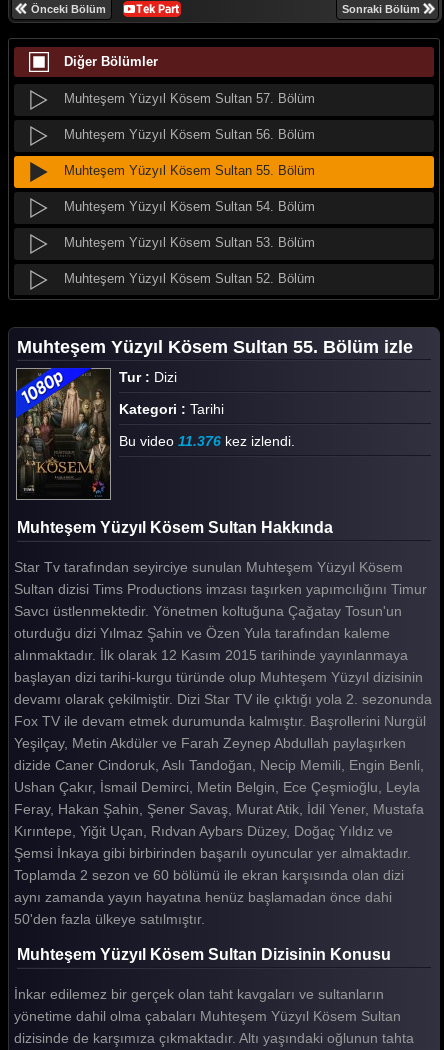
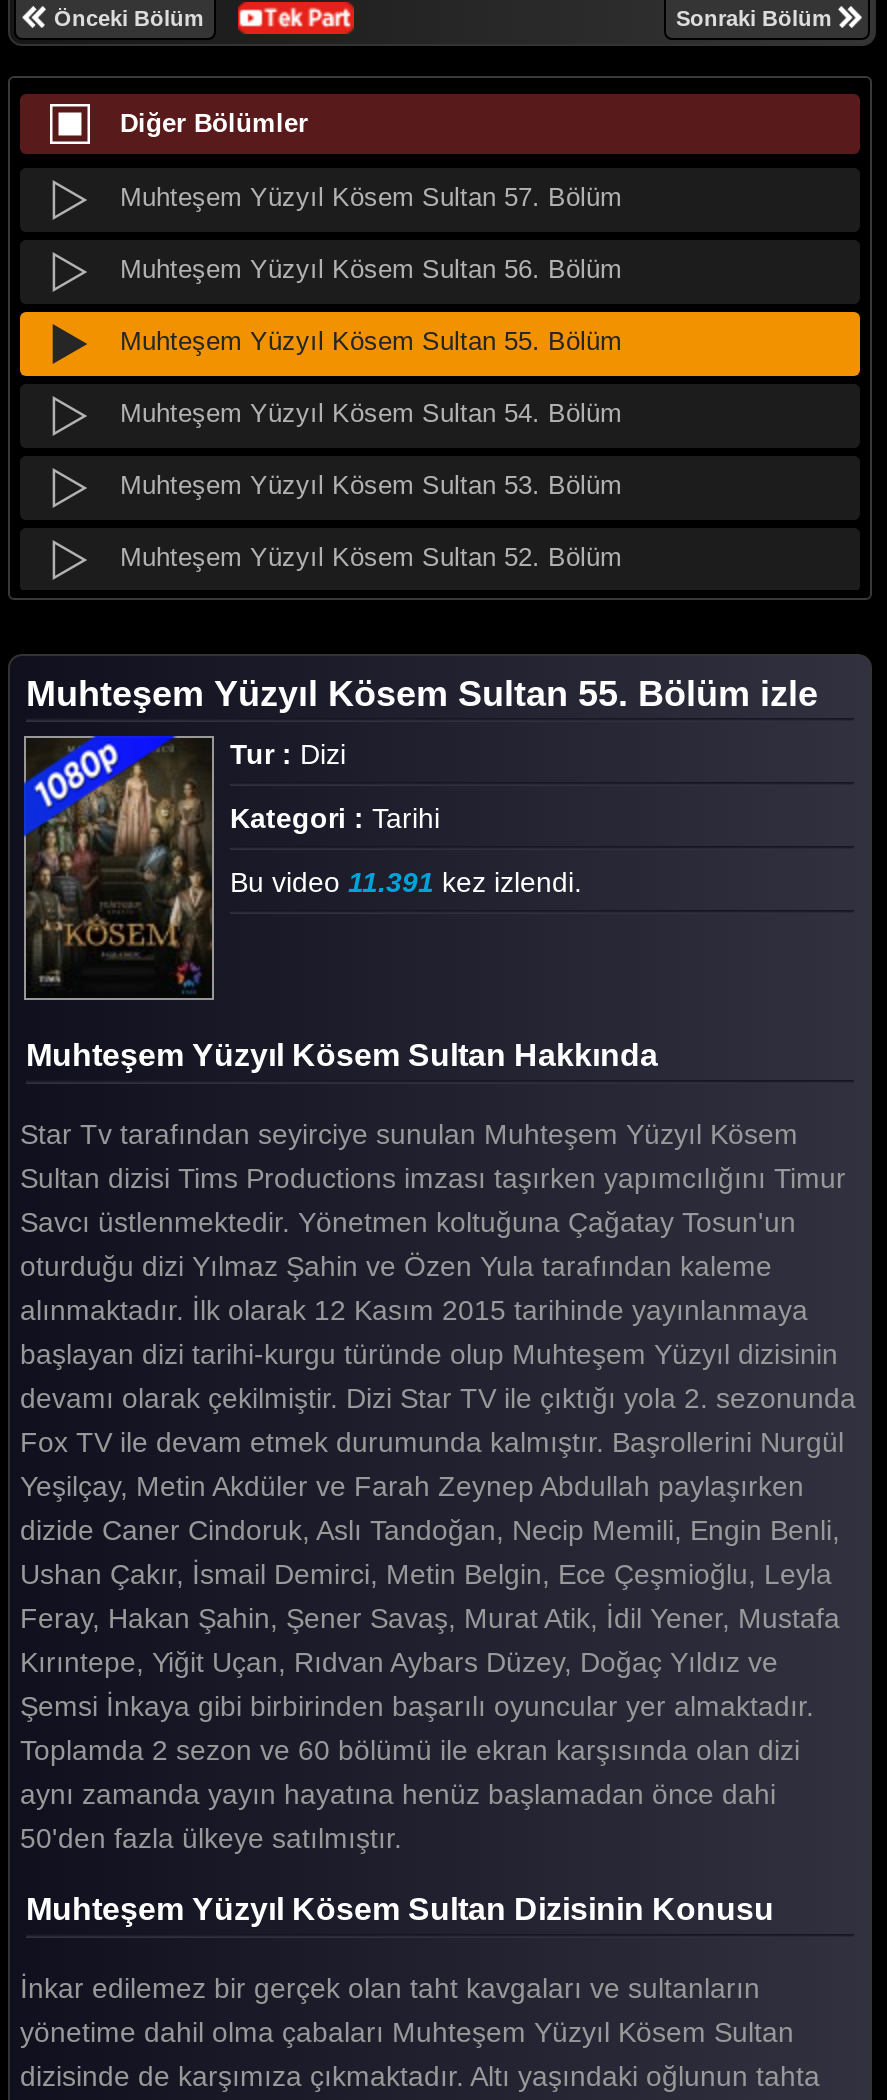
[119,433,295,449] Bu video 11.376 kez izlendi. -> [230,866,582,898] Bu video 11.391 kez izlendi.

